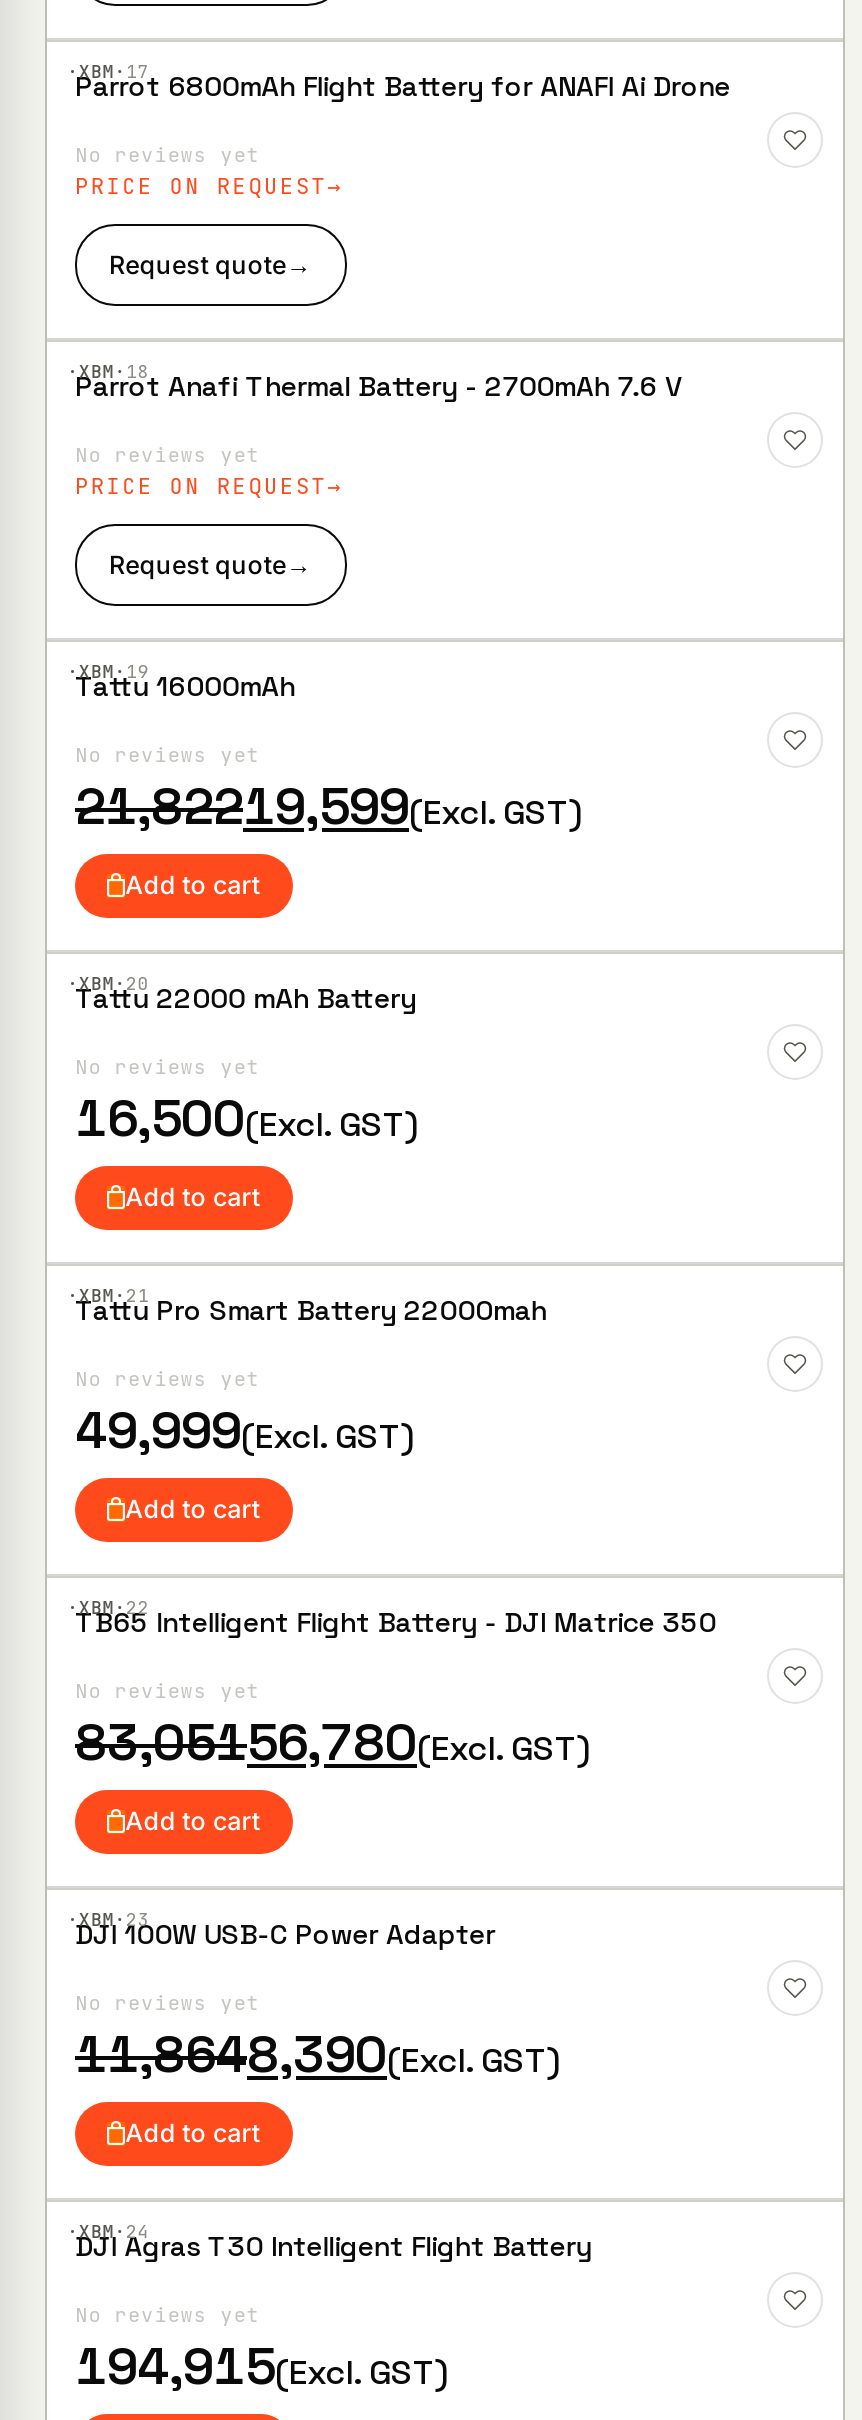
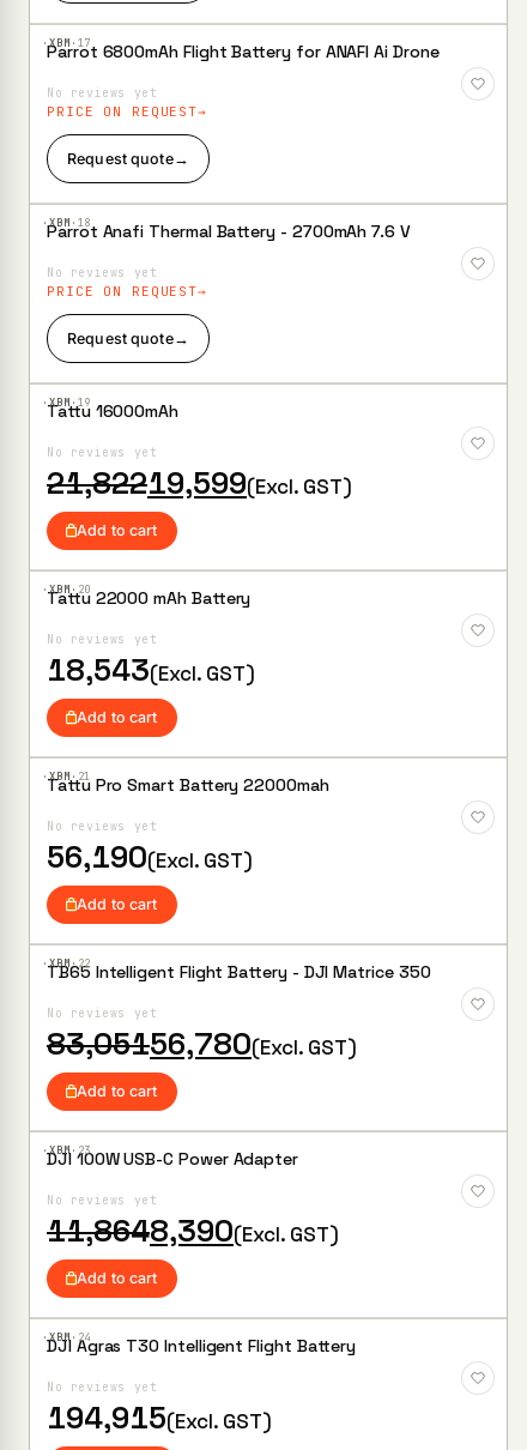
[75,1086,421,1150] 16,500(Excl. GST) -> [47,651,255,689] 18,543(Excl. GST)
[75,1398,417,1462] 49,999(Excl. GST) -> [47,838,253,876] 56,190(Excl. GST)

